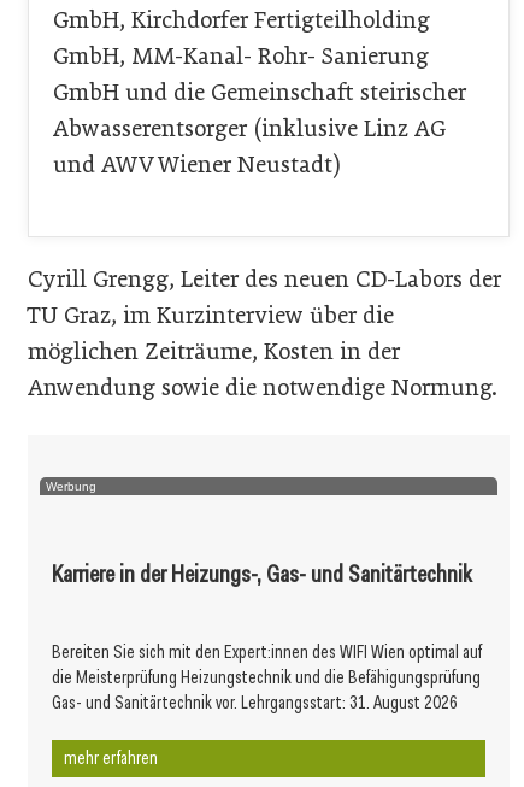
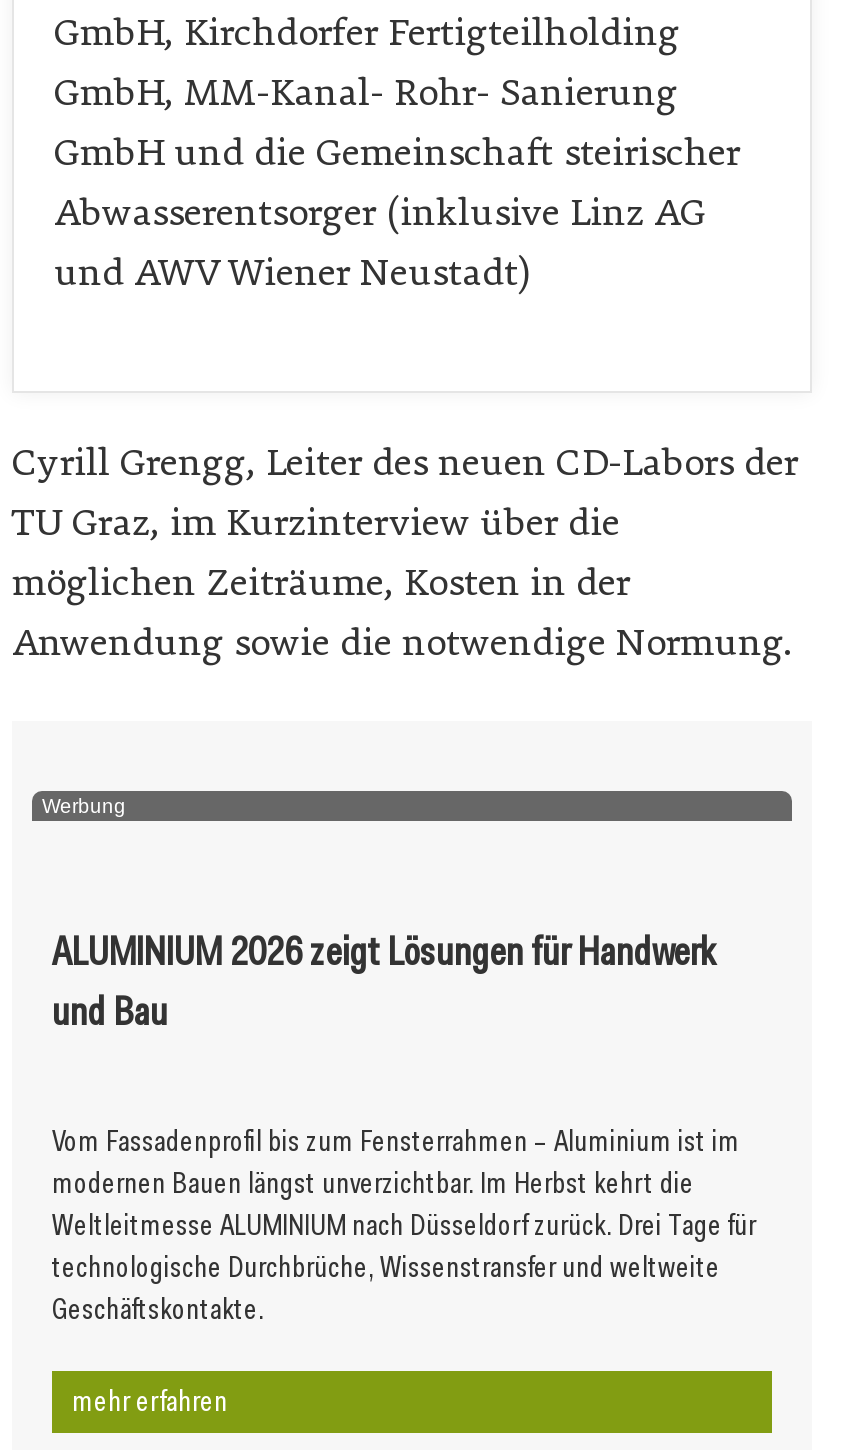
[52,558,472,589] Karriere in der Heizungs-, Gas- und Sanitärtechnik -> [52,925,716,1037] ALUMINIUM 2026 zeigt Lösungen für Handwerk | und Bau
[52,640,482,715] Bereiten Sie sich mit den Expert:innen des WIFI Wien optimal auf | die Meisterprüfung Heizungstechnik und die Befähigungsprüfung | Gas- und Sanitärtechnik vor. Lehrgangsstart: 31. August 2026 -> [52,1121,756,1329] Vom Fassadenprofil bis zum Fensterrahmen – Aluminium ist im | modernen Bauen längst unverzichtbar. Im Herbst kehrt die | Weltleitmesse ALUMINIUM nach Düsseldorf zurück. Drei Tage für | technologische Durchbrüche, Wissenstransfer und weltweite | Geschäftskontakte.

